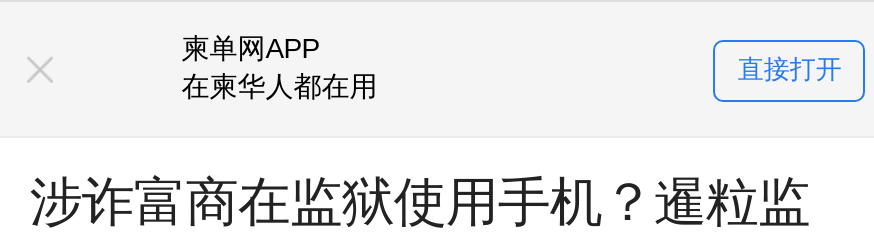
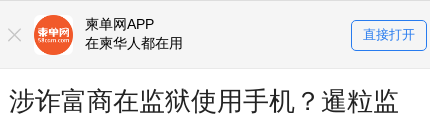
none -> [33,14,74,56] [image]

